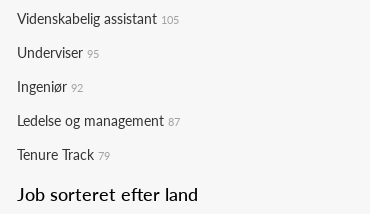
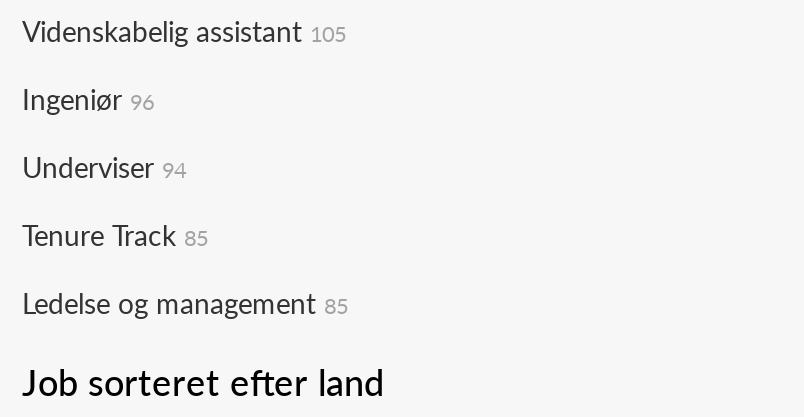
[17,42,99,62] Underviser 95 -> [22,78,154,118] Ingeniør 96
[17,76,83,96] Ingeniør 92 -> [22,146,186,186] Underviser 94
[17,110,180,130] Ledelse og management 87 -> [22,214,208,254] Tenure Track 85
[17,144,110,164] Tenure Track 79 -> [22,282,348,322] Ledelse og management 85

